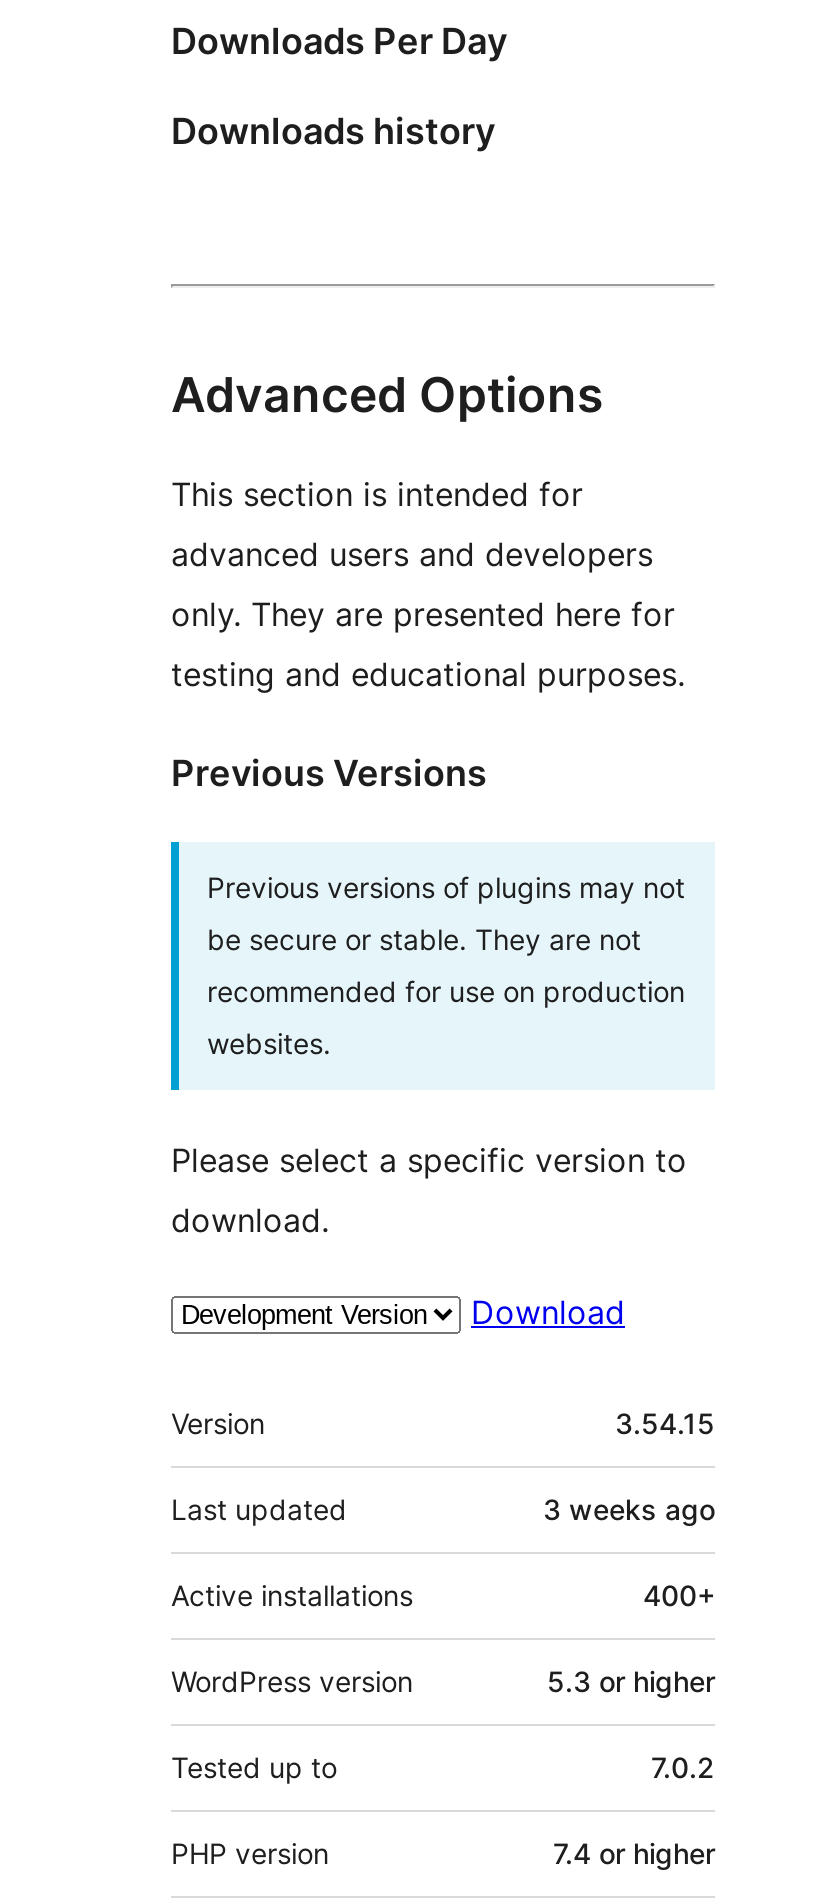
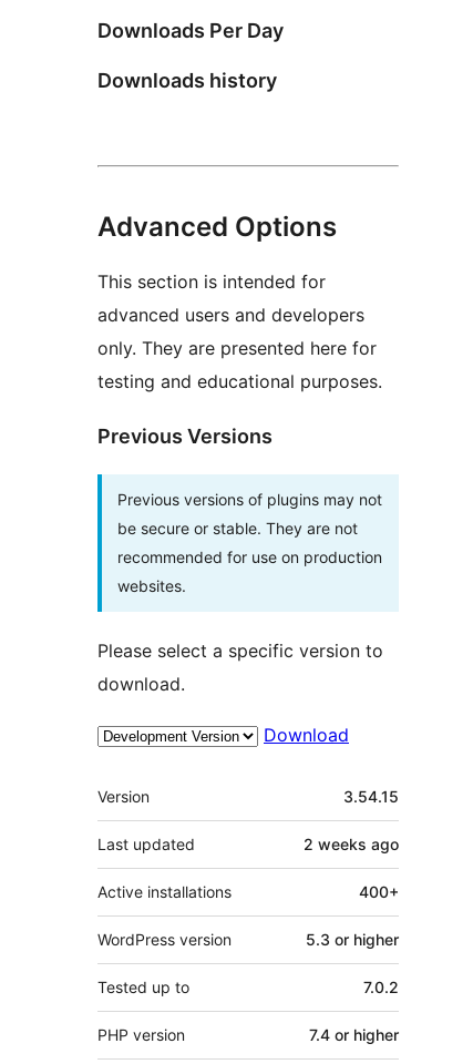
[543,1491,715,1525] 3 weeks ago -> [304,834,399,853] 2 weeks ago

